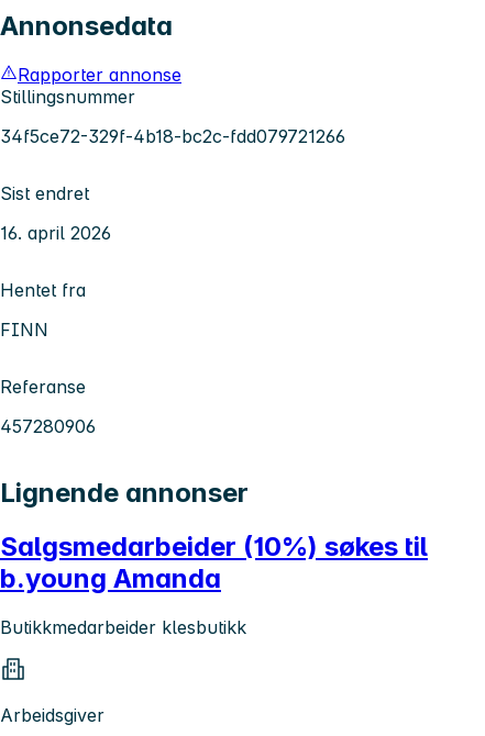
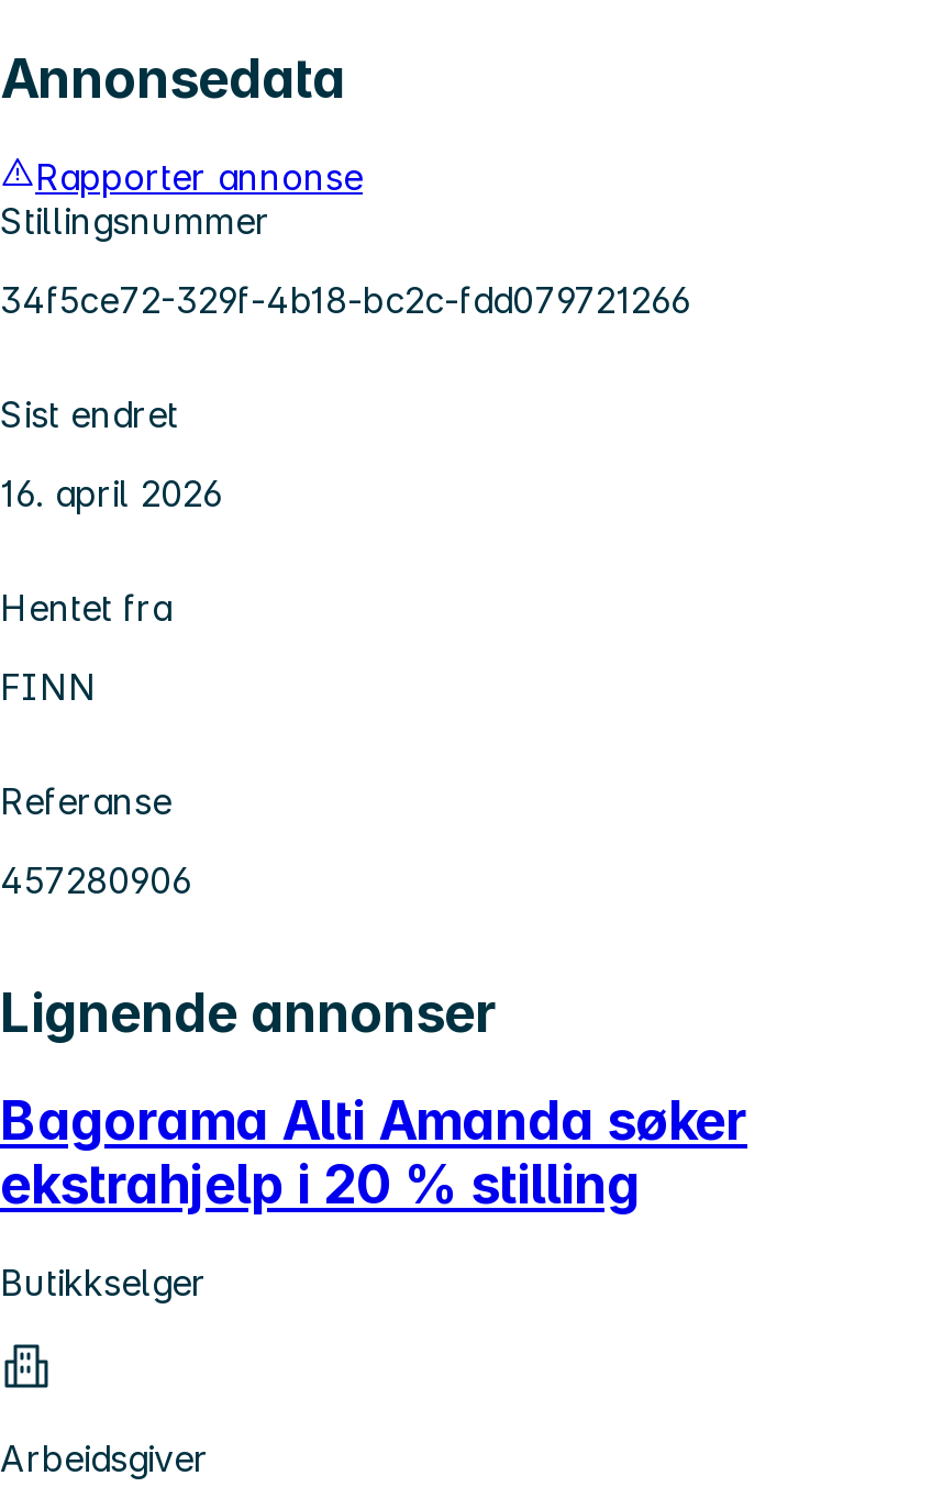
[0,530,428,594] Salgsmedarbeider (10%) søkes til | b.young Amanda -> [0,1088,747,1216] Bagorama Alti Amanda søker | ekstrahjelp i 20 % stilling
[0,616,246,638] Butikkmedarbeider klesbutikk -> [0,1260,207,1304] Butikkselger

